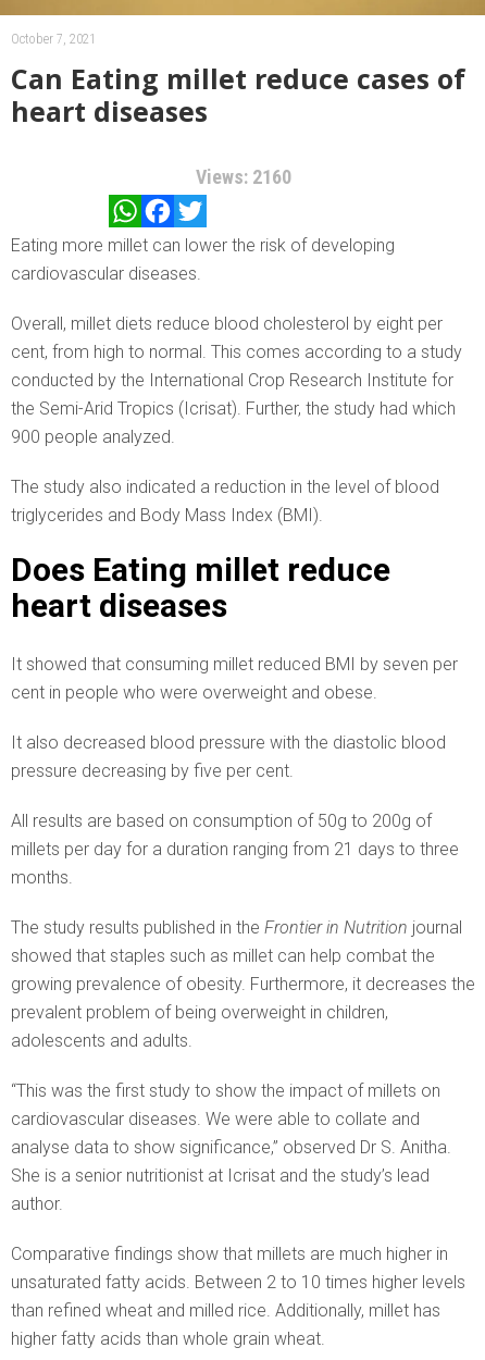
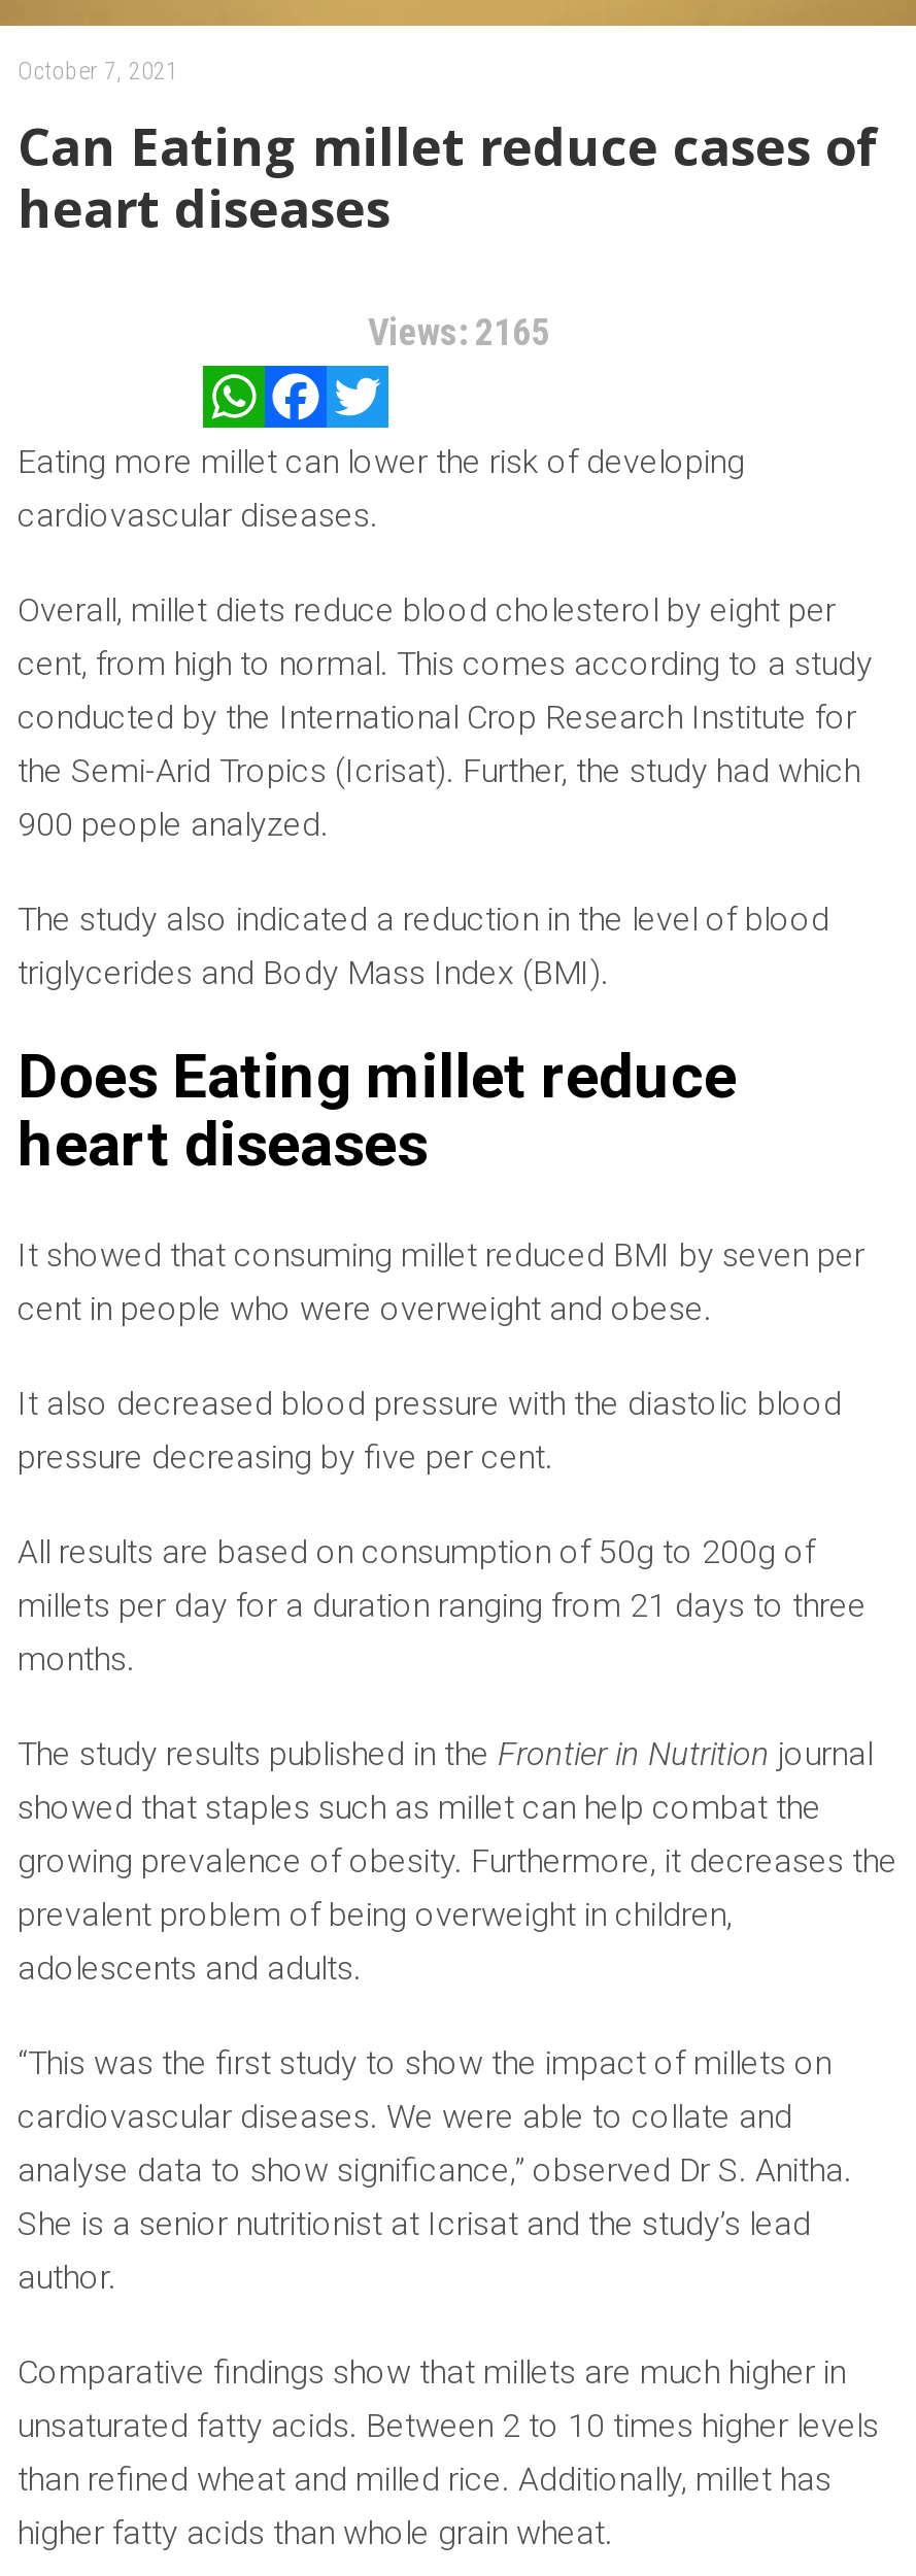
[196,165,291,188] Views: 2160 -> [368,312,549,355] Views: 2165

